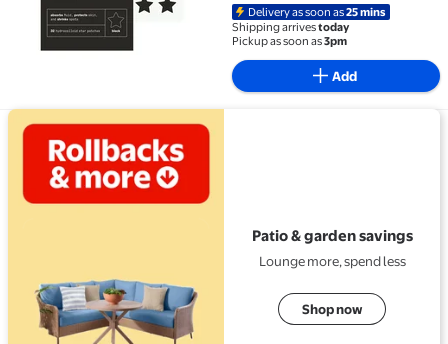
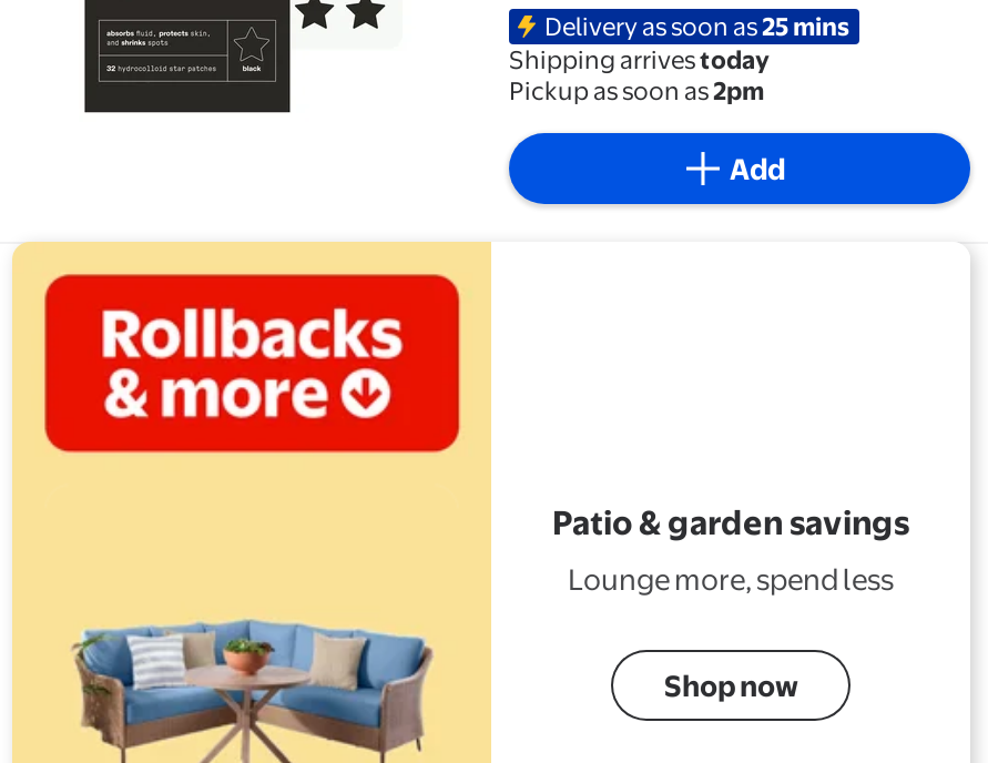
[232,34,347,48] Pickup as soon as 3pm -> [509,75,764,106] Pickup as soon as 2pm

